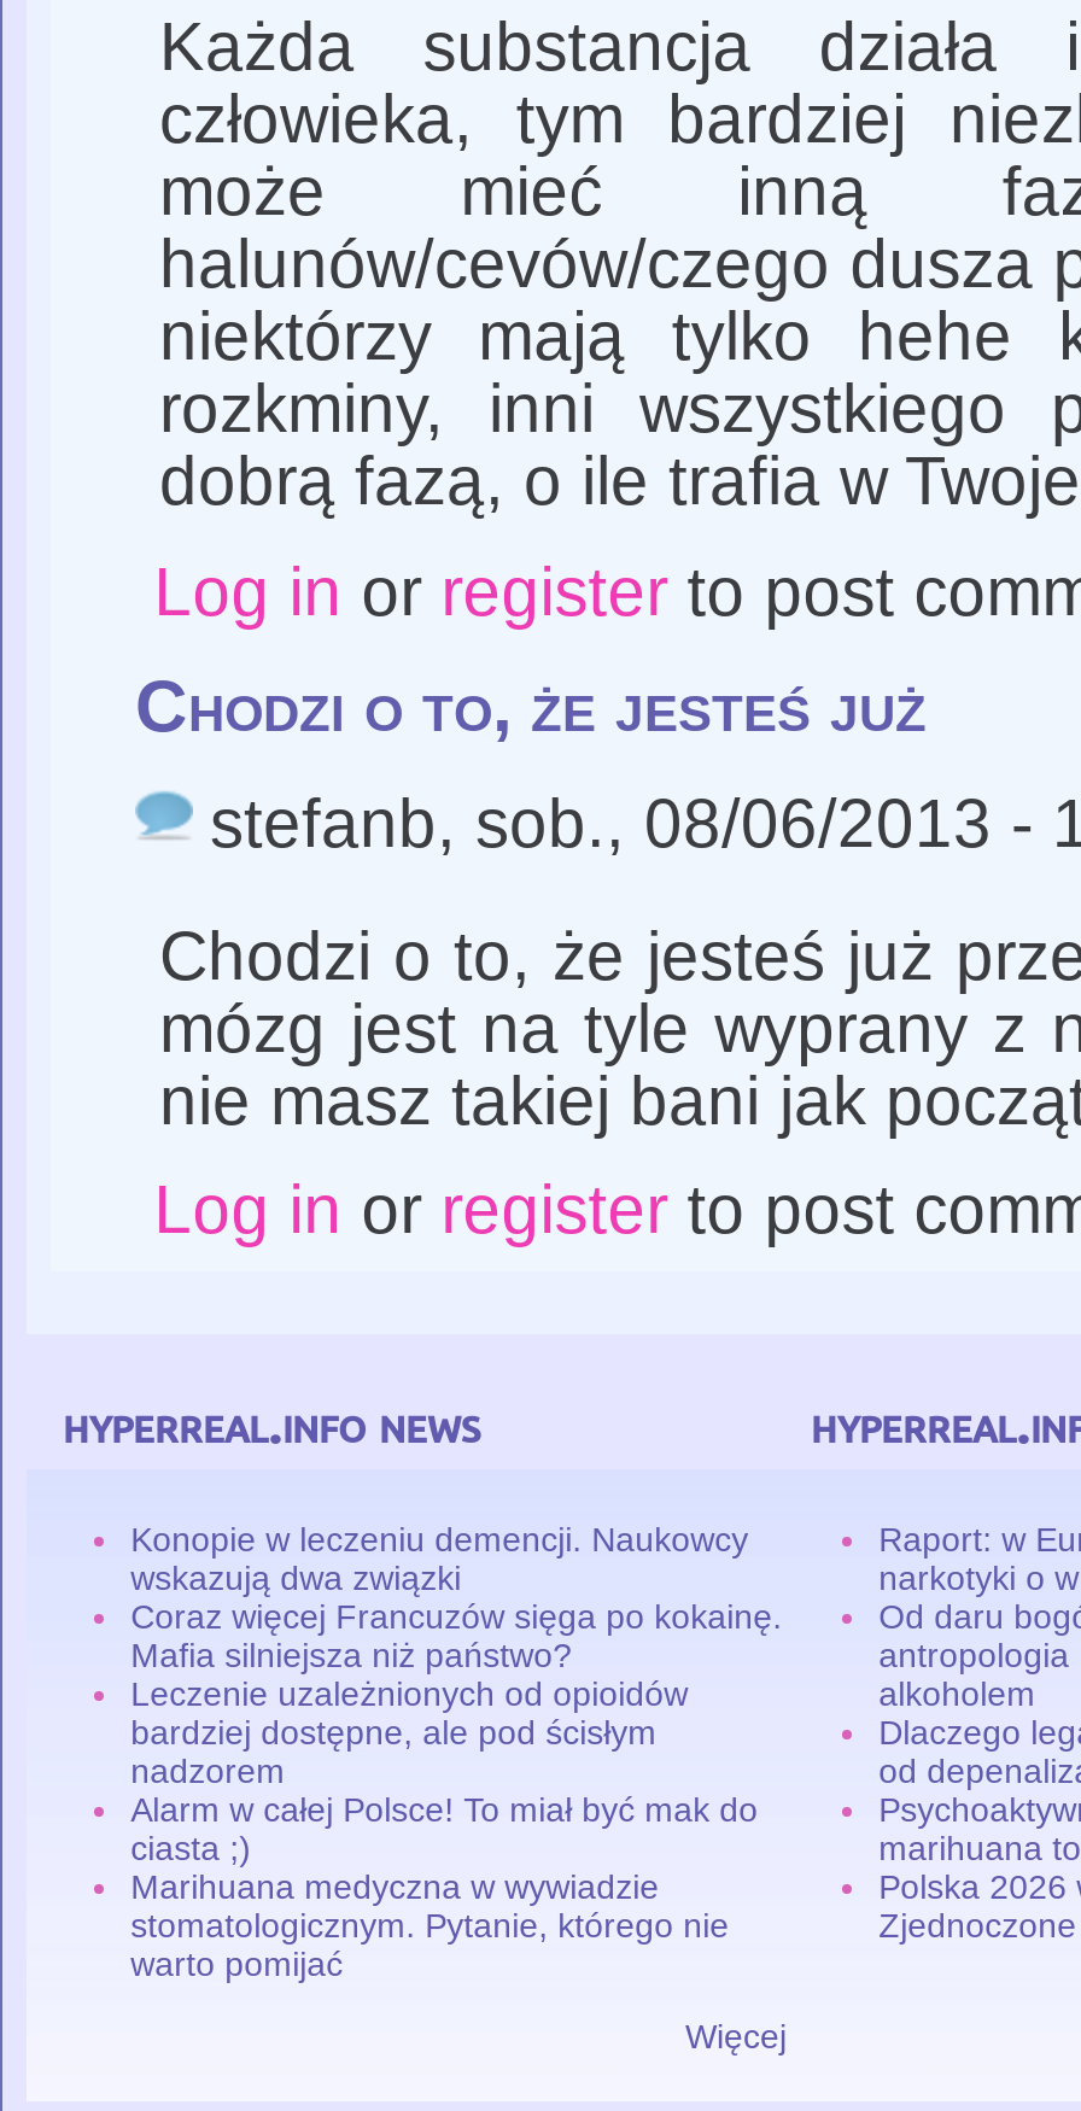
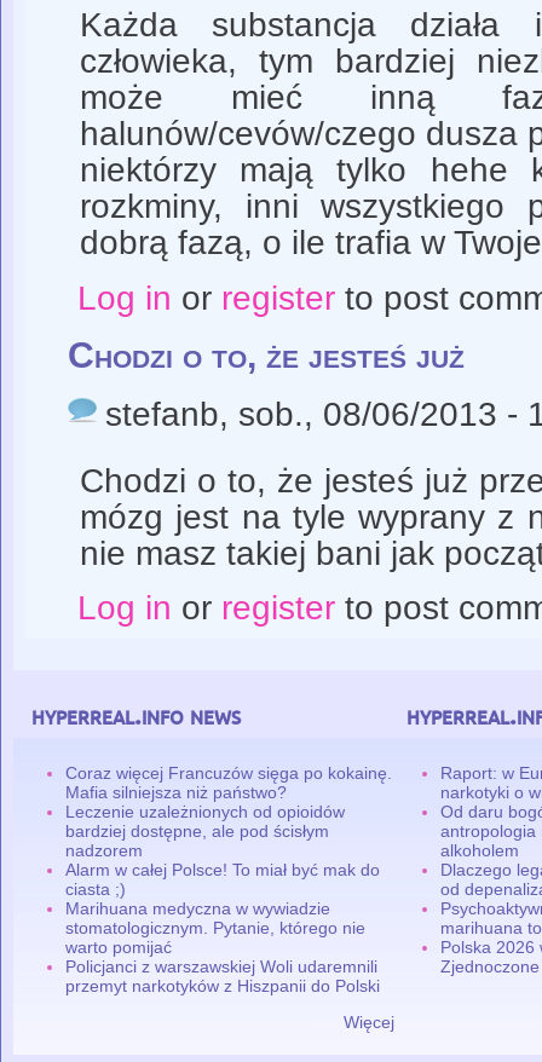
[131,1520,748,1597] Konopie w leczeniu demencji. Naukowcy | wskazują dwa związki -> none
moved [131,1597,782,1983] -> [66,763,392,957]: Coraz więcej Francuzów sięga po kokainę. | Mafia silniejsza niż państwo? | Leczenie uzależnionych od opioidów | ... | stomatologicznym. Pytanie, którego nie | warto pomijać
none -> [66,957,380,995] Policjanci z warszawskiej Woli udaremnili | przemyt narkotyków z Hiszpanii do Polski

